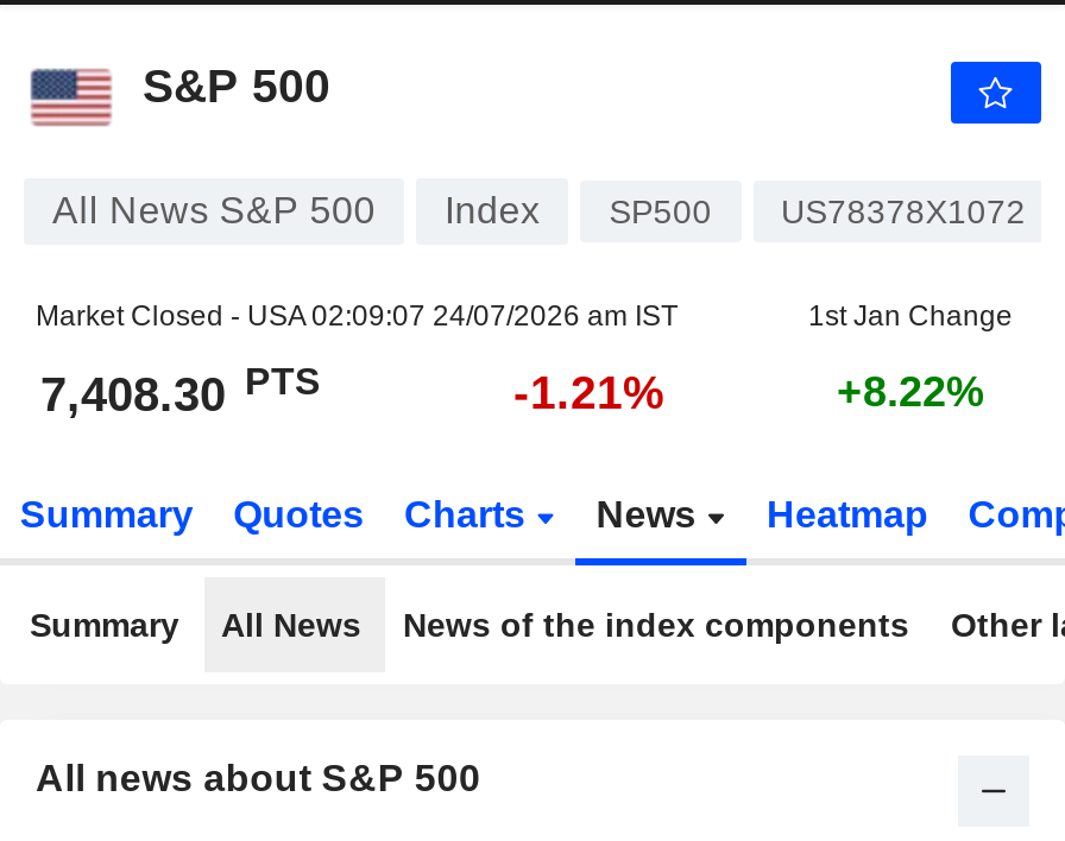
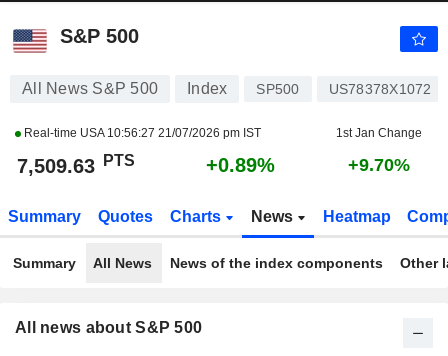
[36,299,678,333] Market Closed - USA 02:09:07 24/07/2026 am IST -> [21,126,261,140] Real-time USA 10:56:27 21/07/2026 pm IST
[40,360,321,420] 7,408.30 PTS -> [17,151,135,177] 7,509.63 PTS
[513,366,666,418] -1.21% -> [206,154,275,176] +0.89%
[837,368,984,416] +8.22% -> [348,155,410,175] +9.70%

